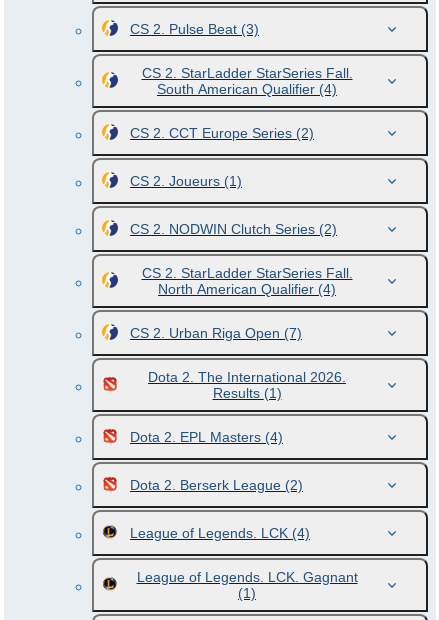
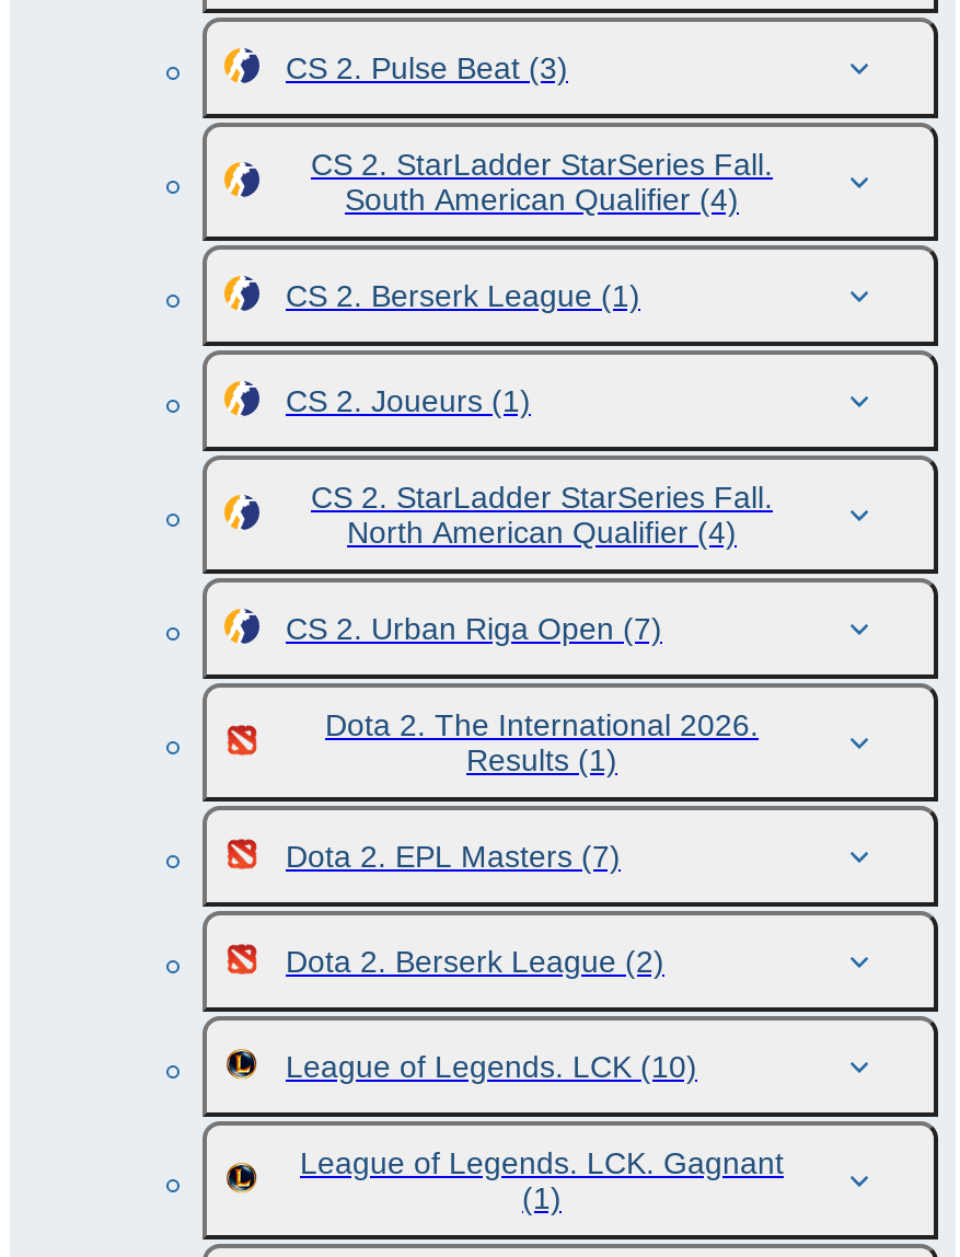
[130,125,314,141] CS 2. CCT Europe Series (2) -> [286,278,640,313] CS 2. Berserk League (1)
[130,221,337,237] CS 2. NODWIN Clutch Series (2) -> none
[130,429,283,445] Dota 2. EPL Masters (4) -> [286,839,621,874] Dota 2. EPL Masters (7)
[130,525,310,541] League of Legends. LCK (4) -> [286,1049,697,1084] League of Legends. LCK (10)

